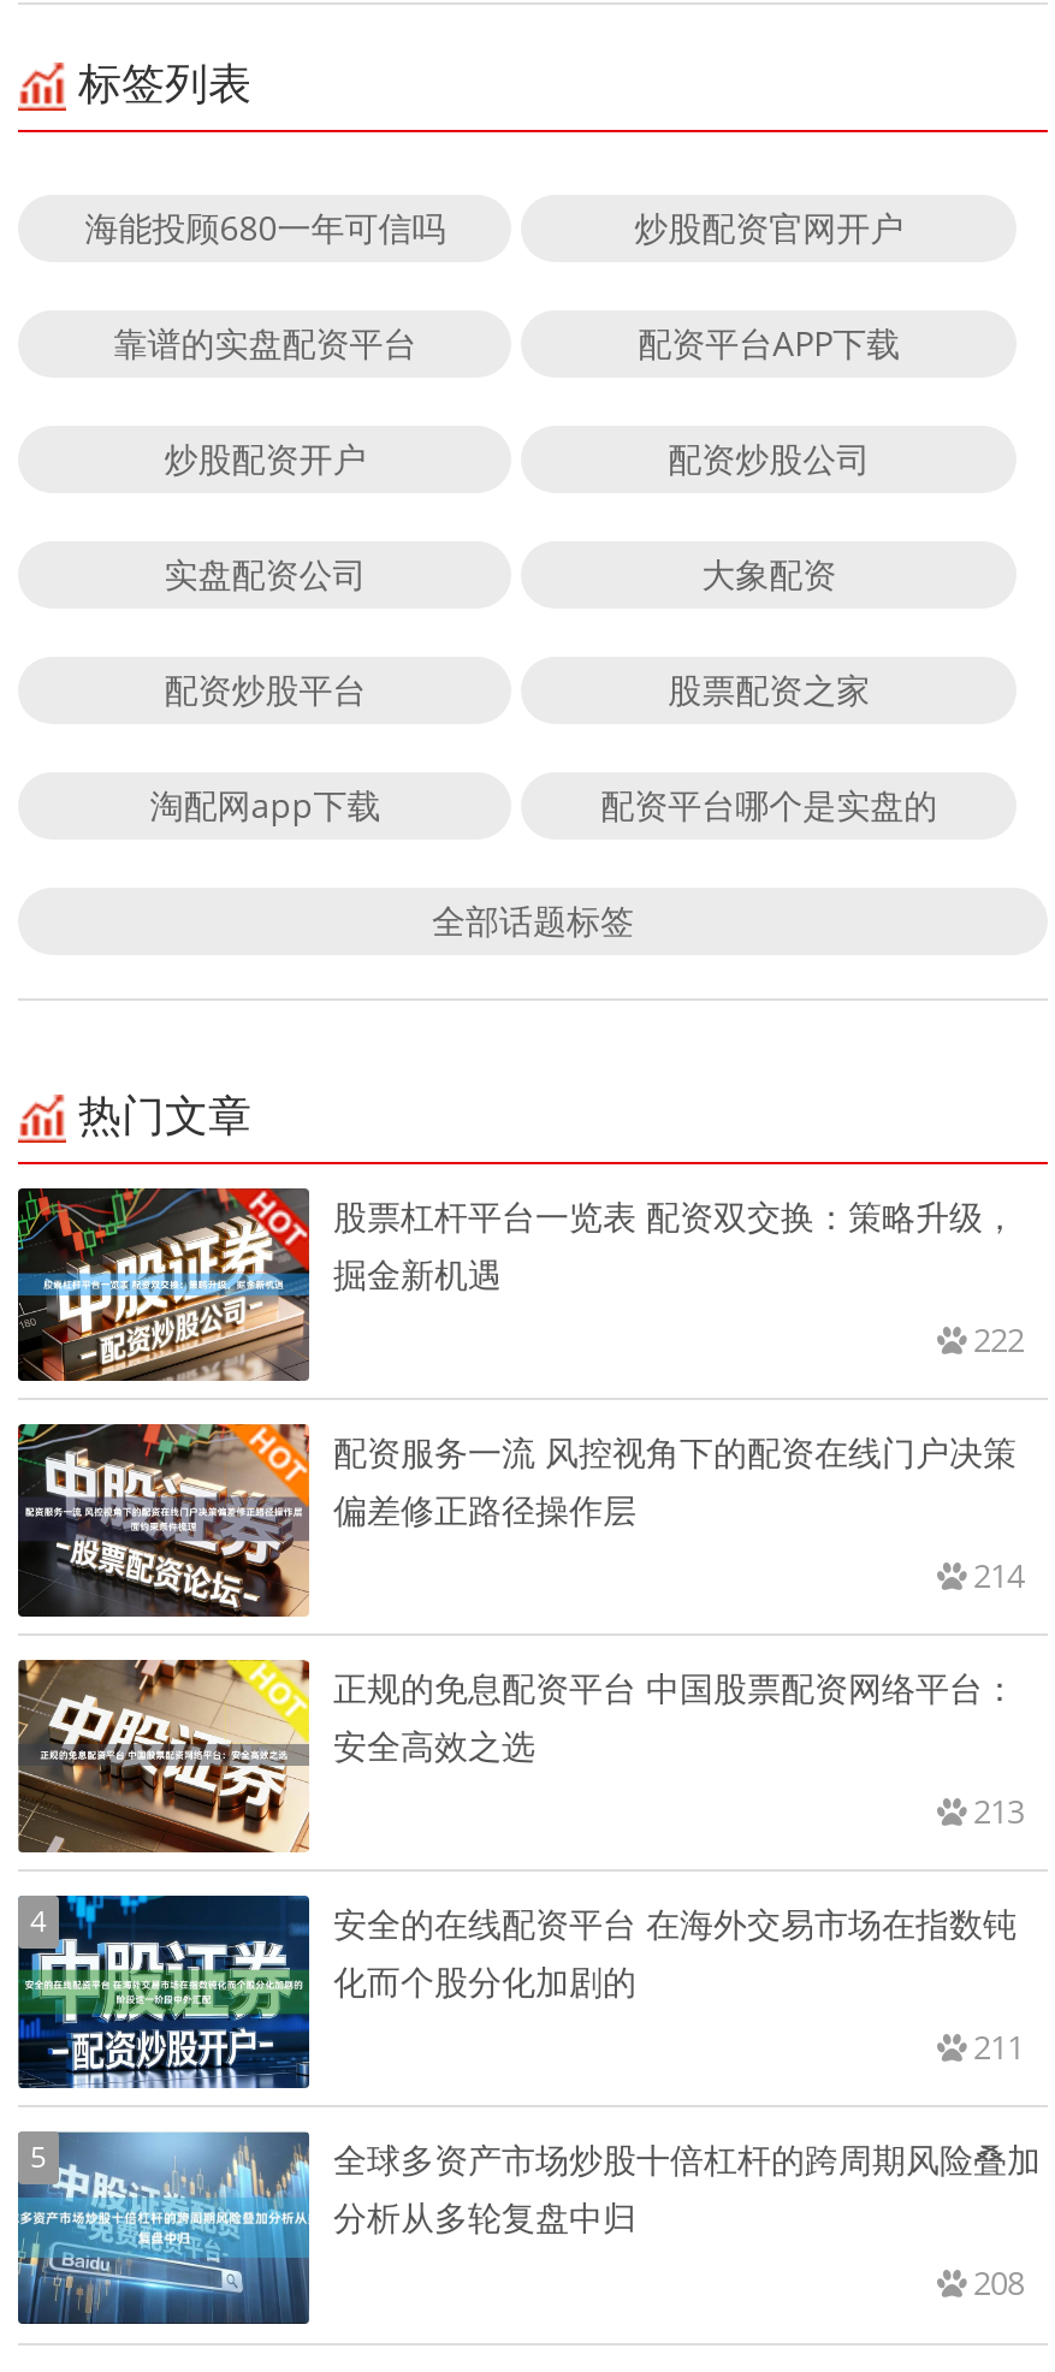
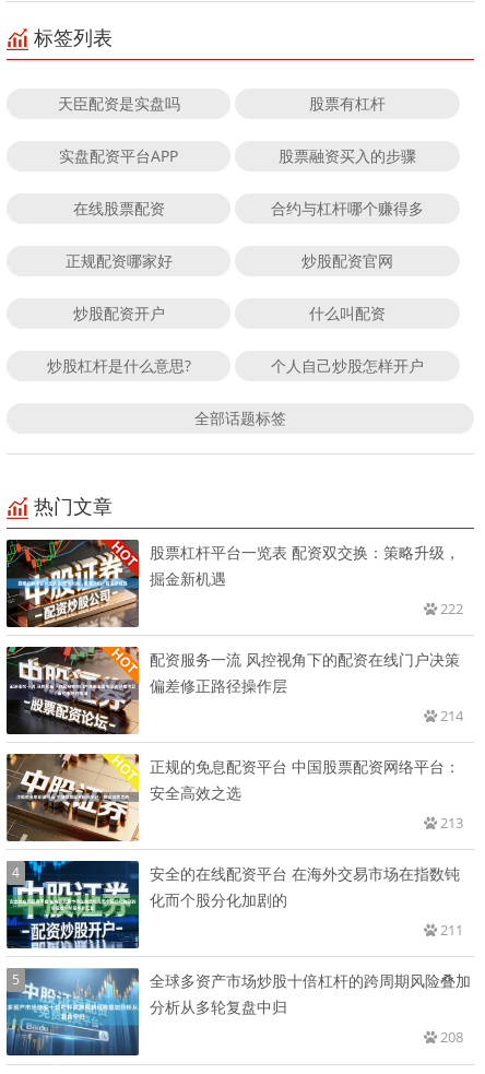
[85,204,904,365] 海能投顾680一年可信吗 | 炒股配资官网开户 | 靠谱的实盘配资平台 | 配资平台APP下载 -> [58,93,424,271] 天臣配资是实盘吗 | 股票有杠杆 | 实盘配资平台APP | 股票融资买入的步骤 | 在线股票配资 | 合约与杠杆哪个赚得多 | 正规配资哪家好 | 炒股配资官网
[150,435,938,827] 配资炒股公司 | 实盘配资公司 | 大象配资 | 配资炒股平台 | 股票配资之家 | 淘配网app下载 | 配资平台哪个是实盘的 -> [47,302,424,376] 什么叫配资 | 炒股杠杆是什么意思? | 个人自己炒股怎样开户
moved [164,435,366,480] -> [73,302,165,323]: 炒股配资开户

